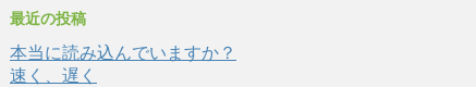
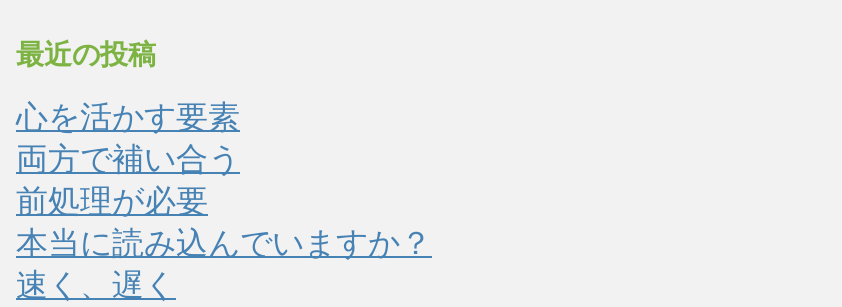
none -> [16,101,240,219] 心を活かす要素 | 両方で補い合う | 前処理が必要

